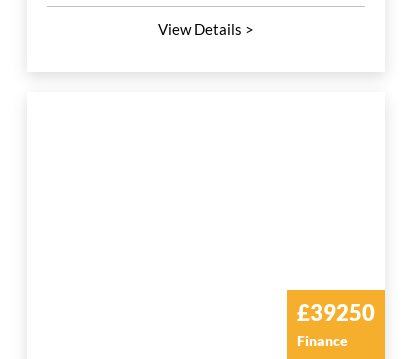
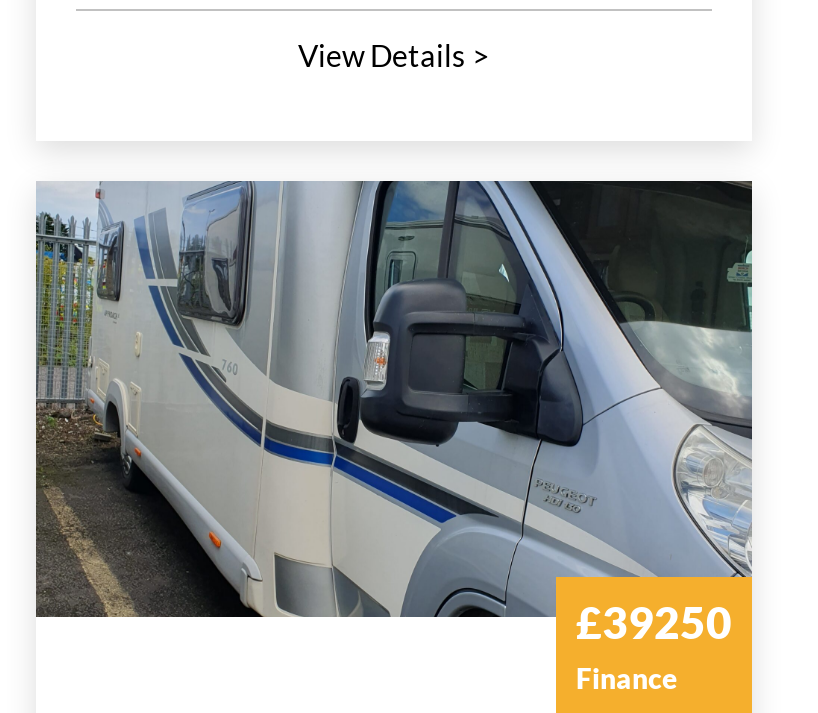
none -> [34,179,754,619] [image]

